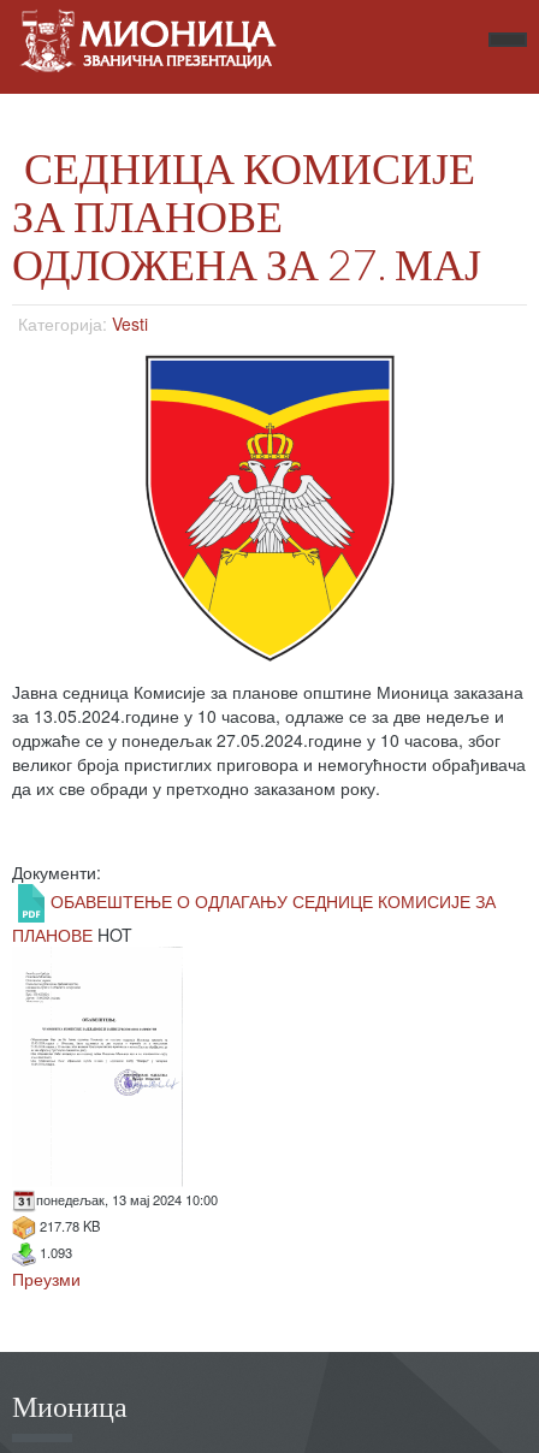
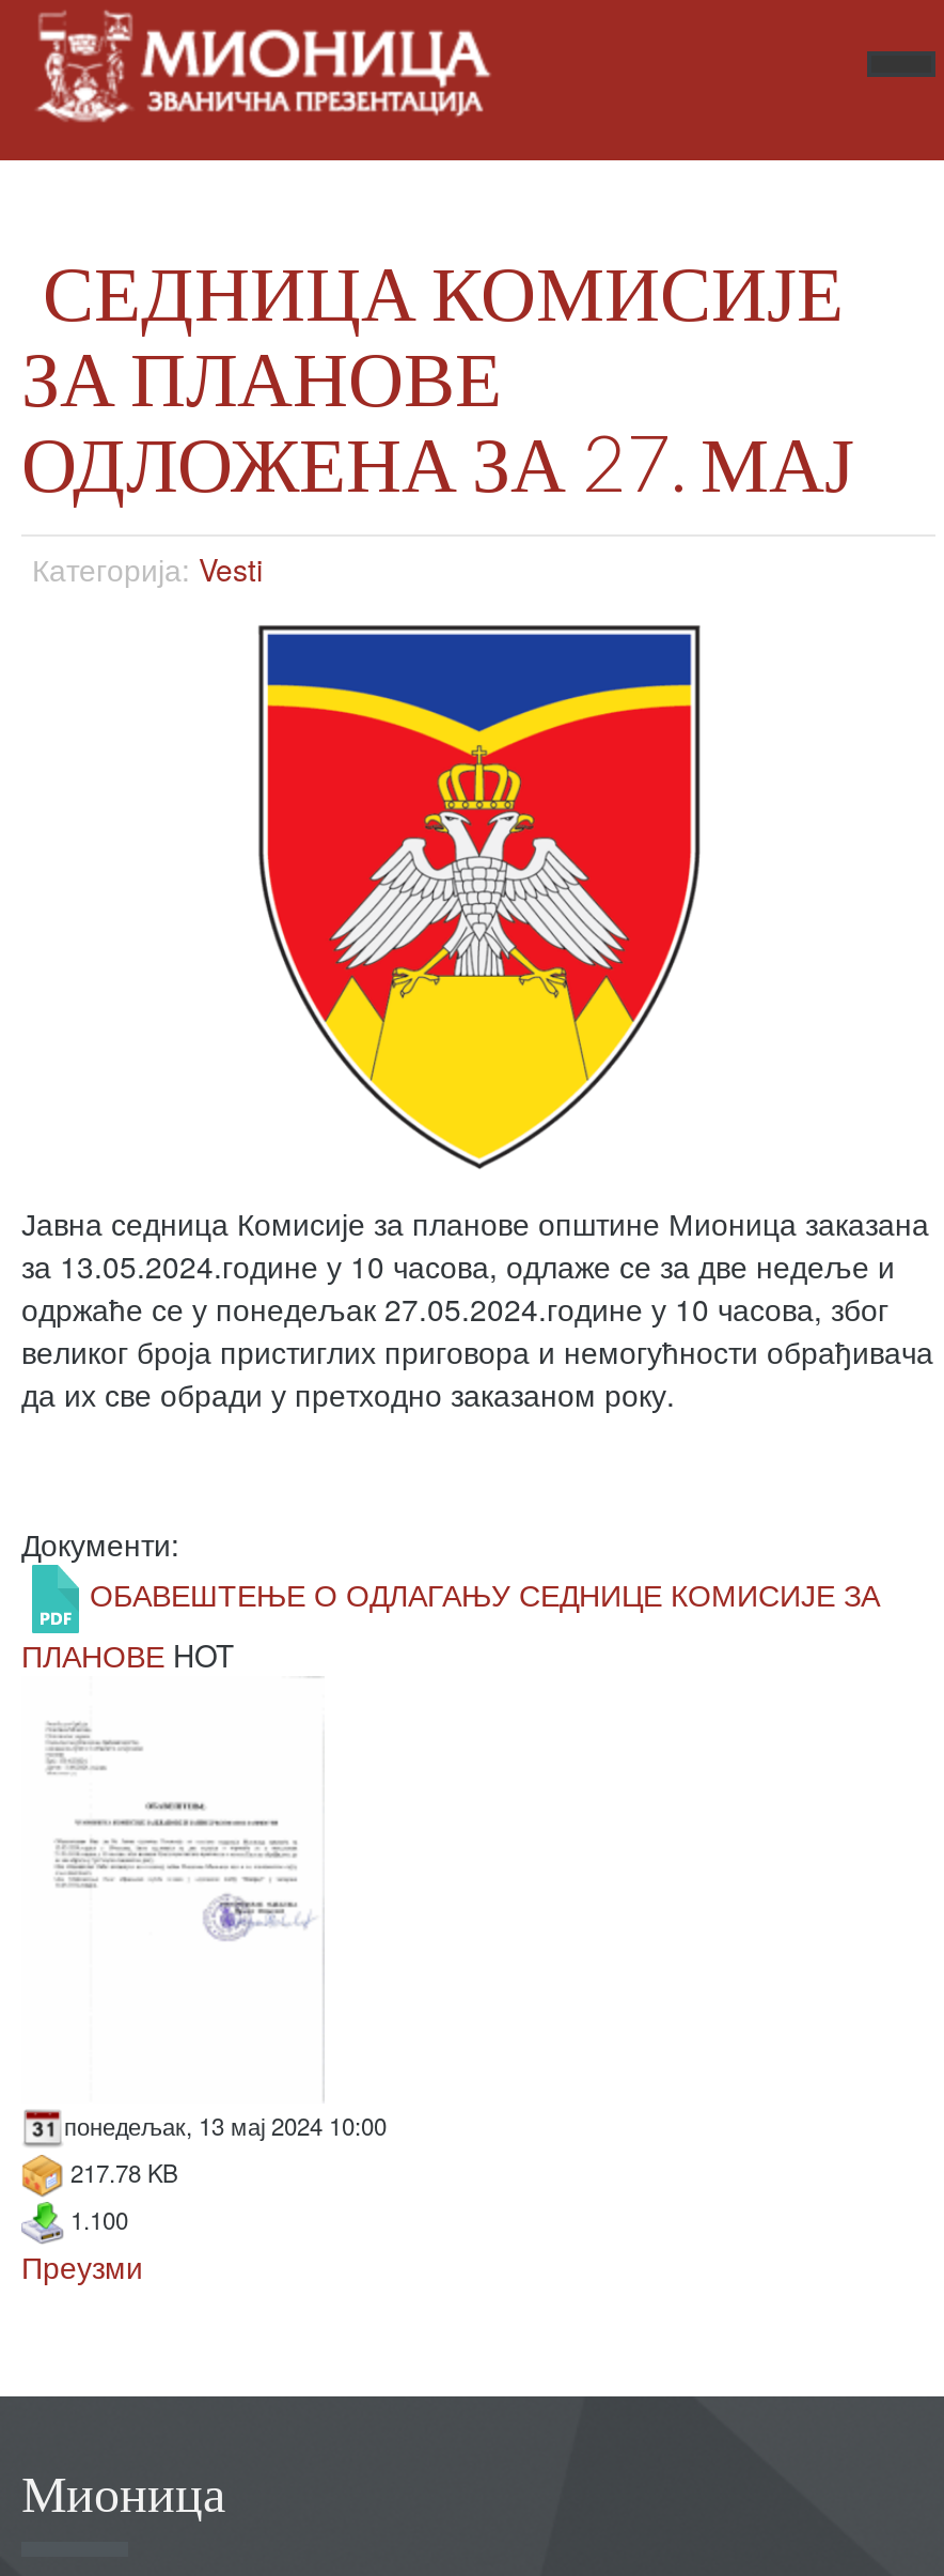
[36,1242,72,1262] 1.093 -> [64,2201,128,2236] 1.100

